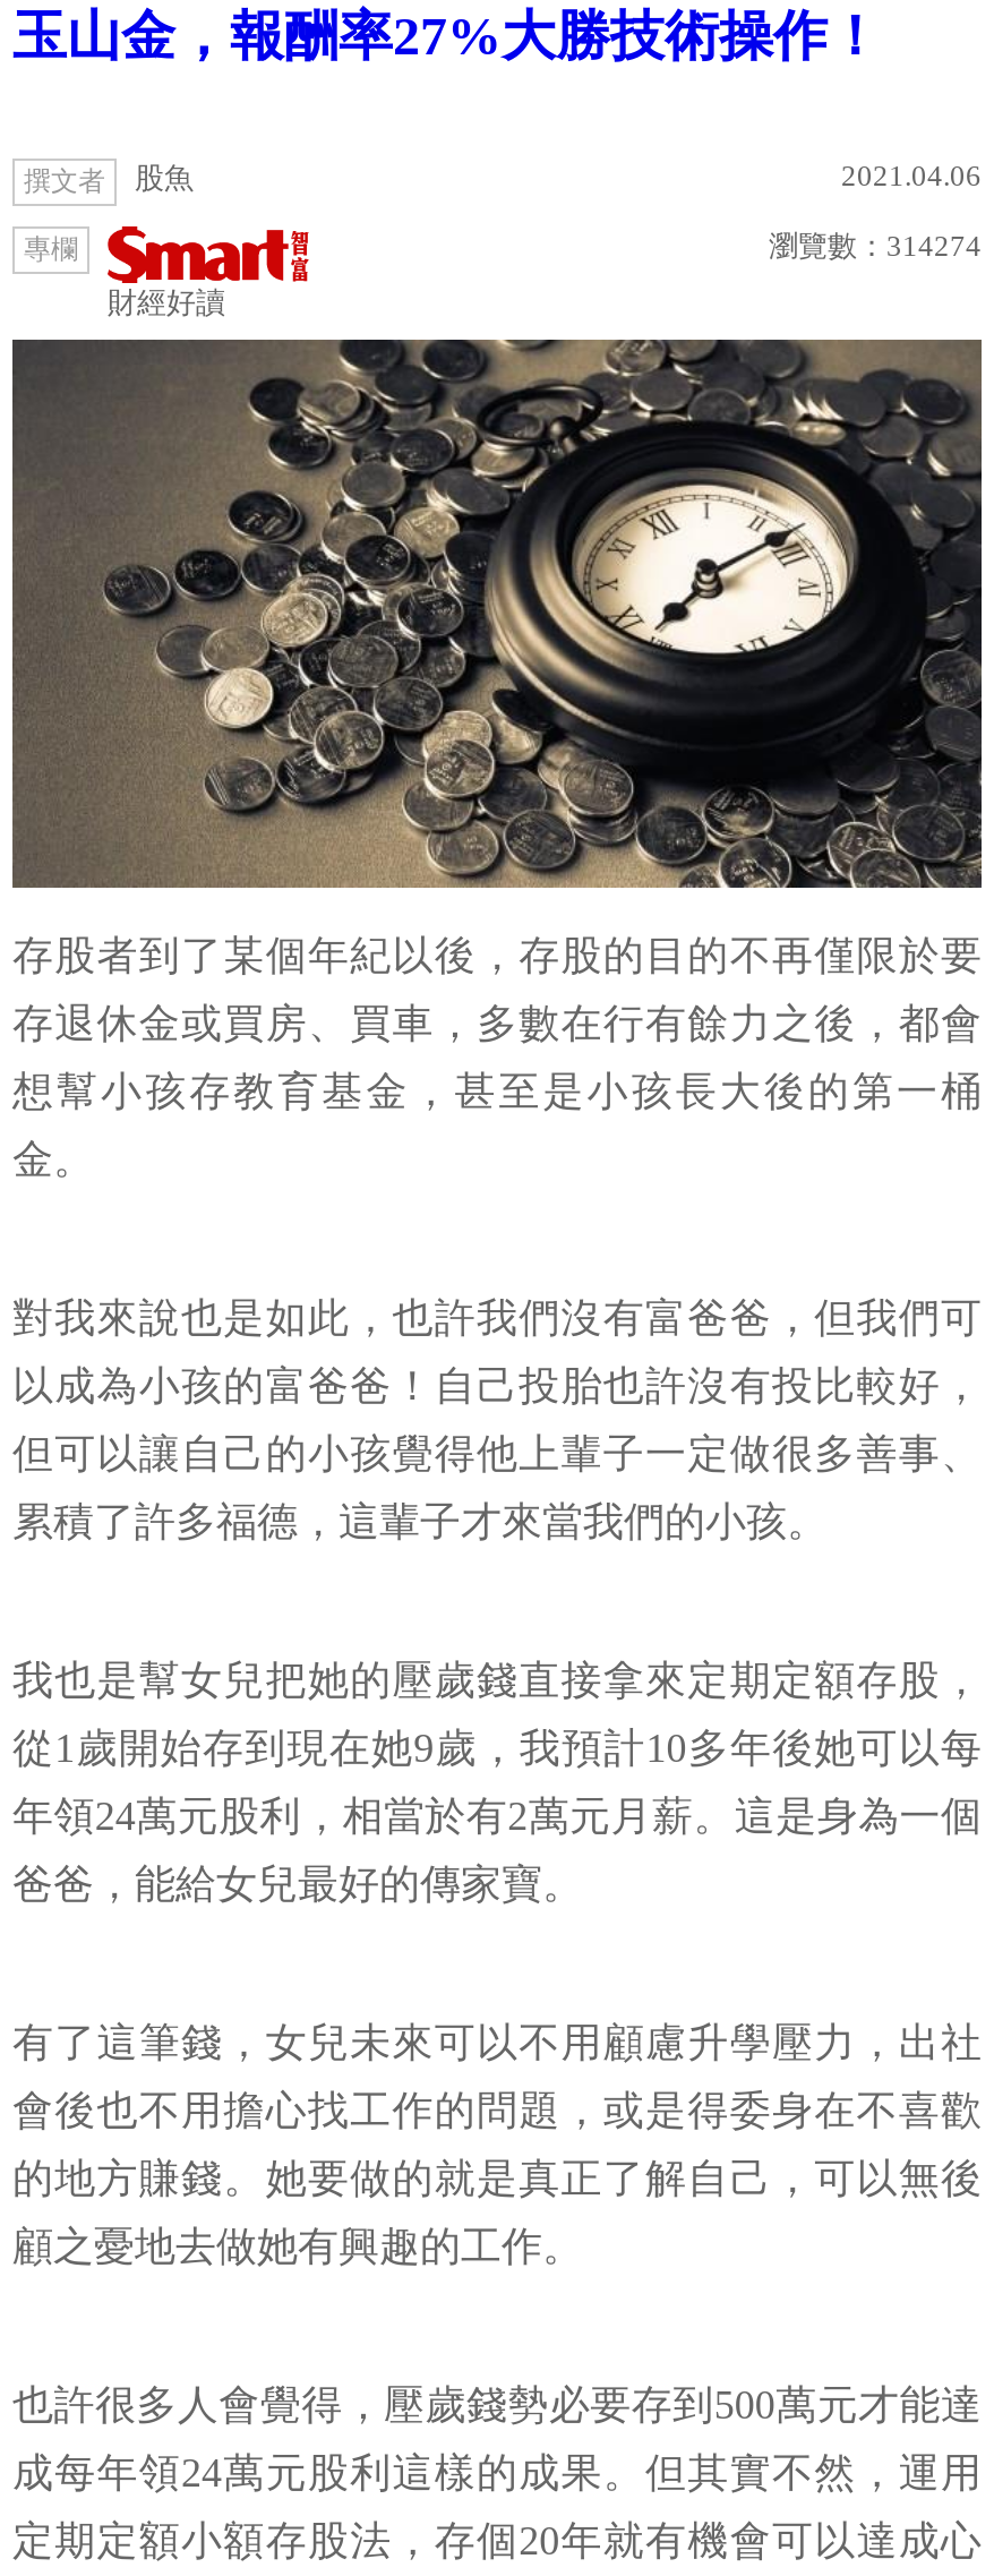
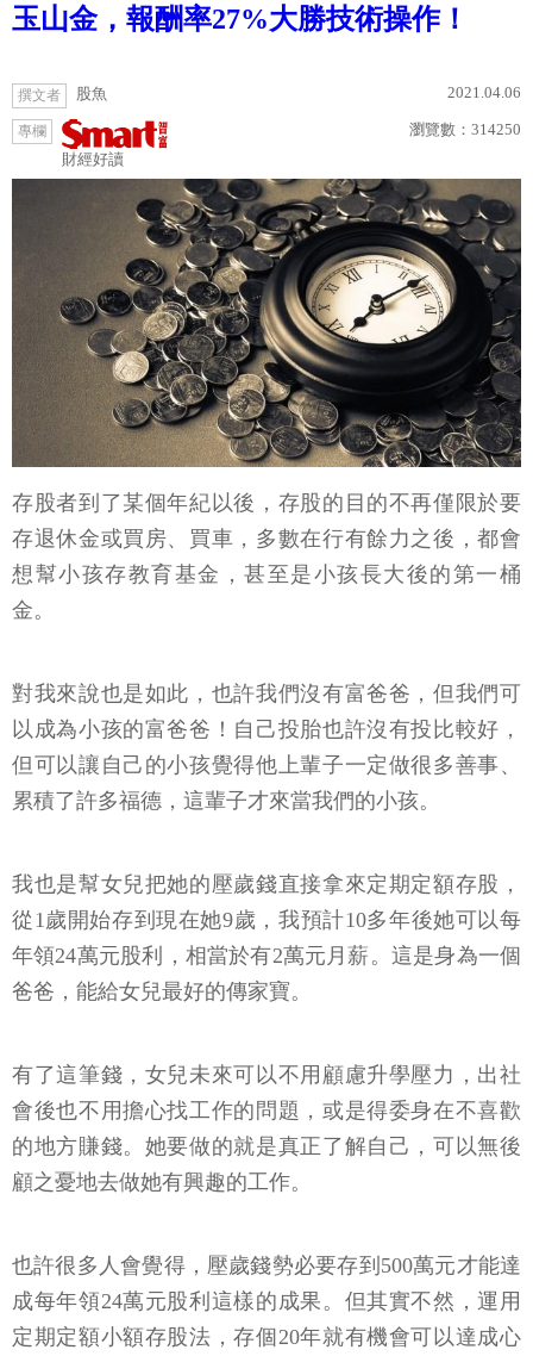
[769,229,982,263] 瀏覽數：314274 -> [409,120,521,138] 瀏覽數：314250

